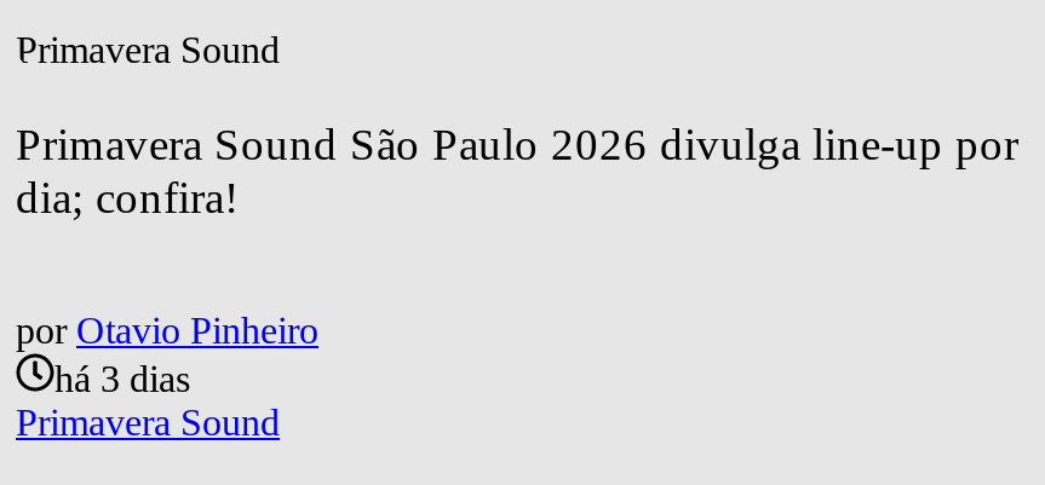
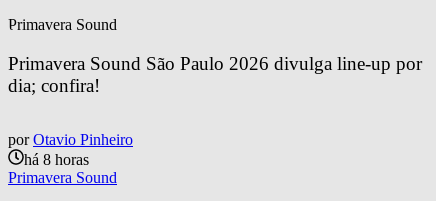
[54,357,190,398] há 3 dias -> [24,151,89,168] há 8 horas

